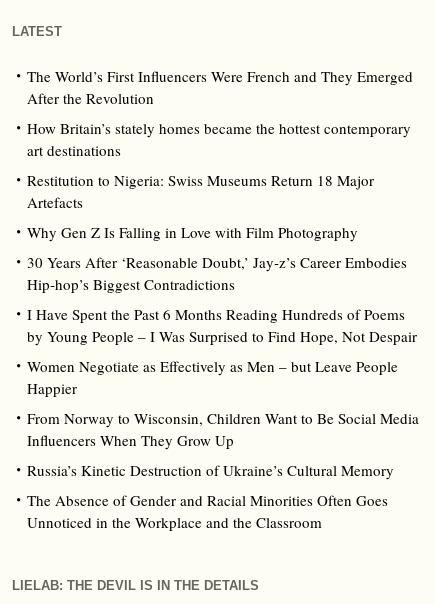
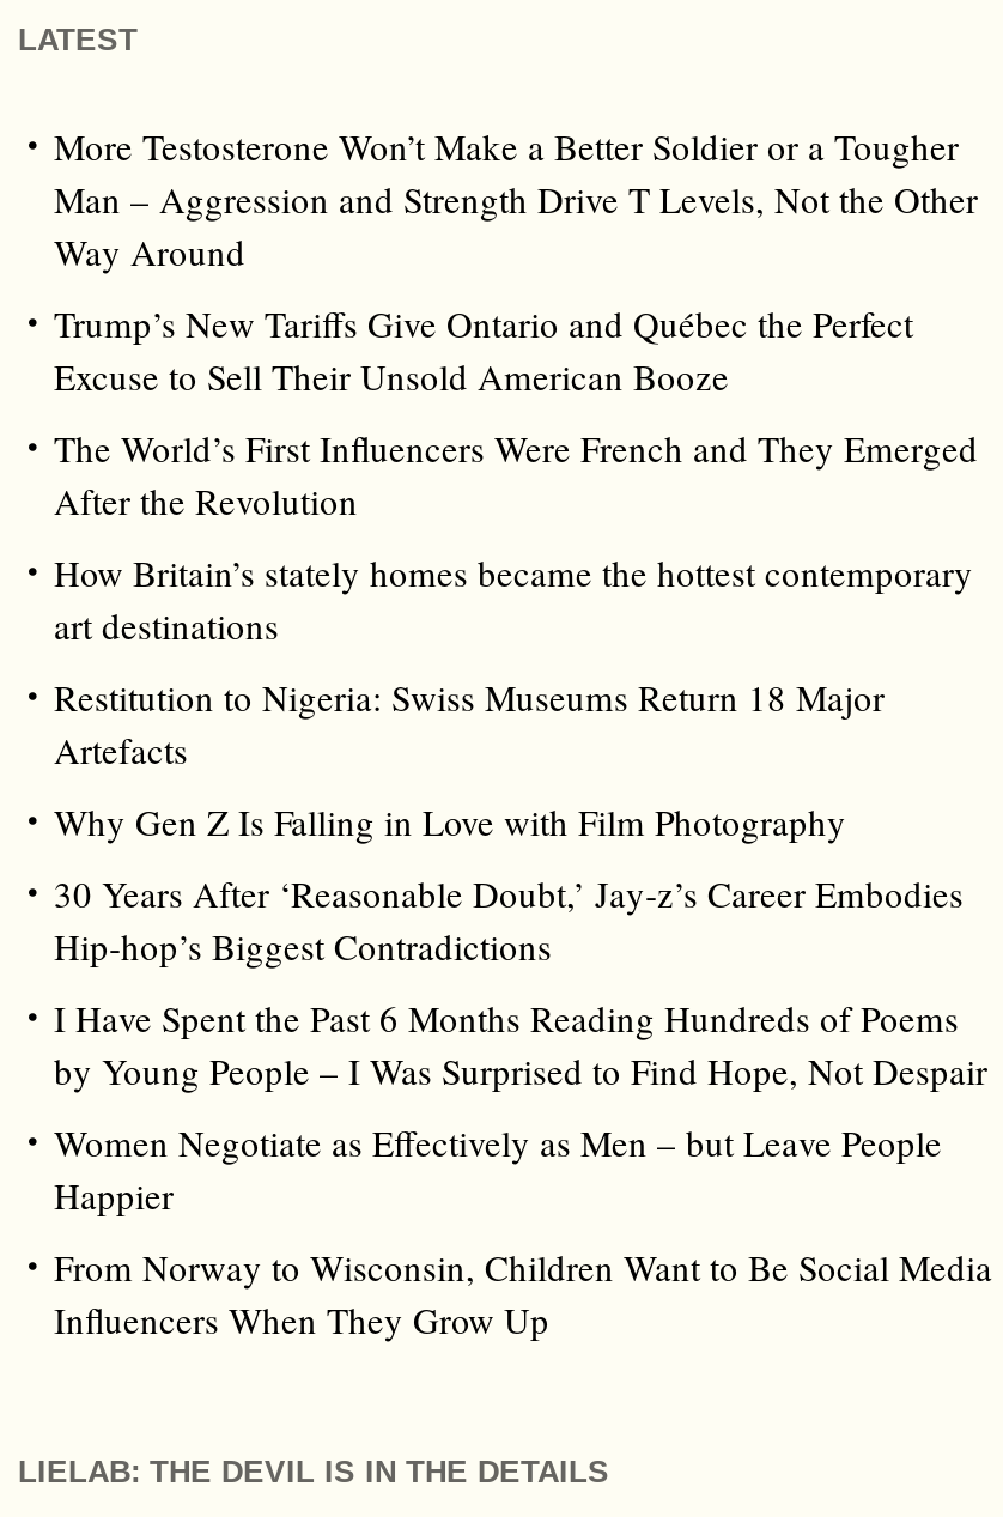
none -> [54,122,978,400] More Testosterone Won’t Make a Better Soldier or a Tougher | Man – Aggression and Strength Drive T Levels, Not the Other | Way Around | Trump’s New Tariffs Give Ontario and Québec the Perfect | Excuse to Sell Their Unsold American Booze
moved [27,66,419,450] -> [54,424,992,1343]: The World’s First Influencers Were French and They Emerged | After the Revolution | How Britain’s stately homes became the hottest contemporary | ... | From Norway to Wisconsin, Children Want to Be Social Media | Influencers When They Grow Up
[27,460,394,532] Russia’s Kinetic Destruction of Ukraine’s Cultural Memory | The Absence of Gender and Racial Minorities Often Goes | Unnoticed in the Workplace and the Classroom -> none

